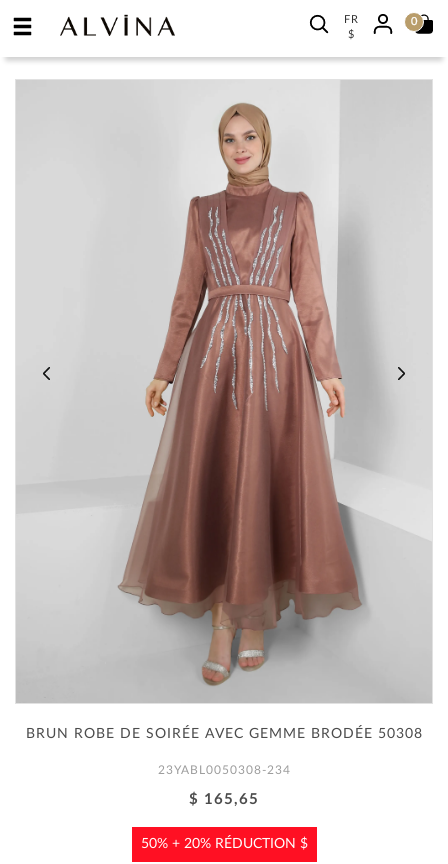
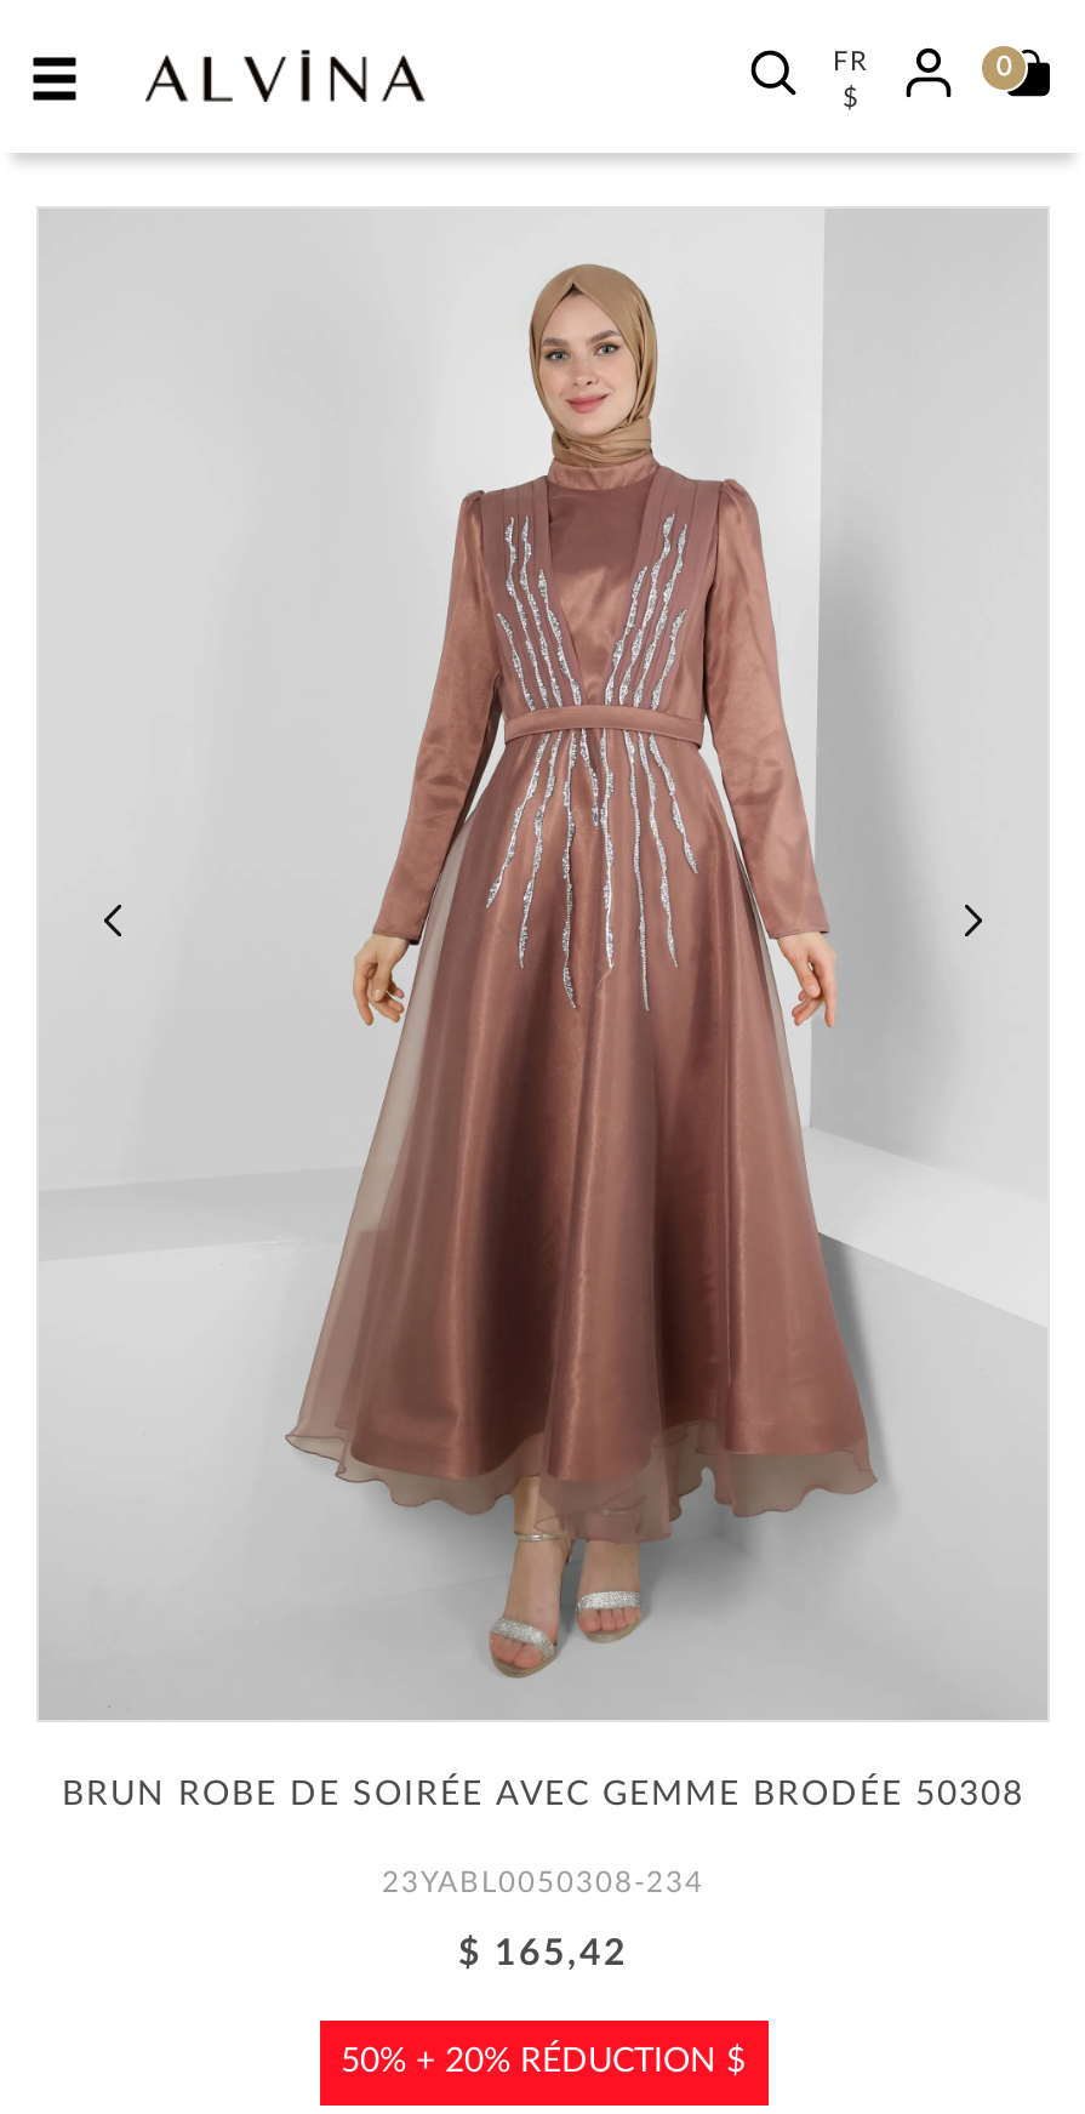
[189,792,259,807] $ 165,65 -> [458,1937,628,1973] $ 165,42

